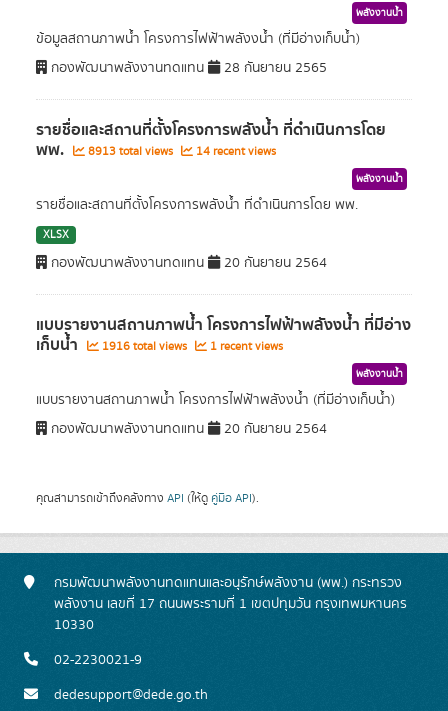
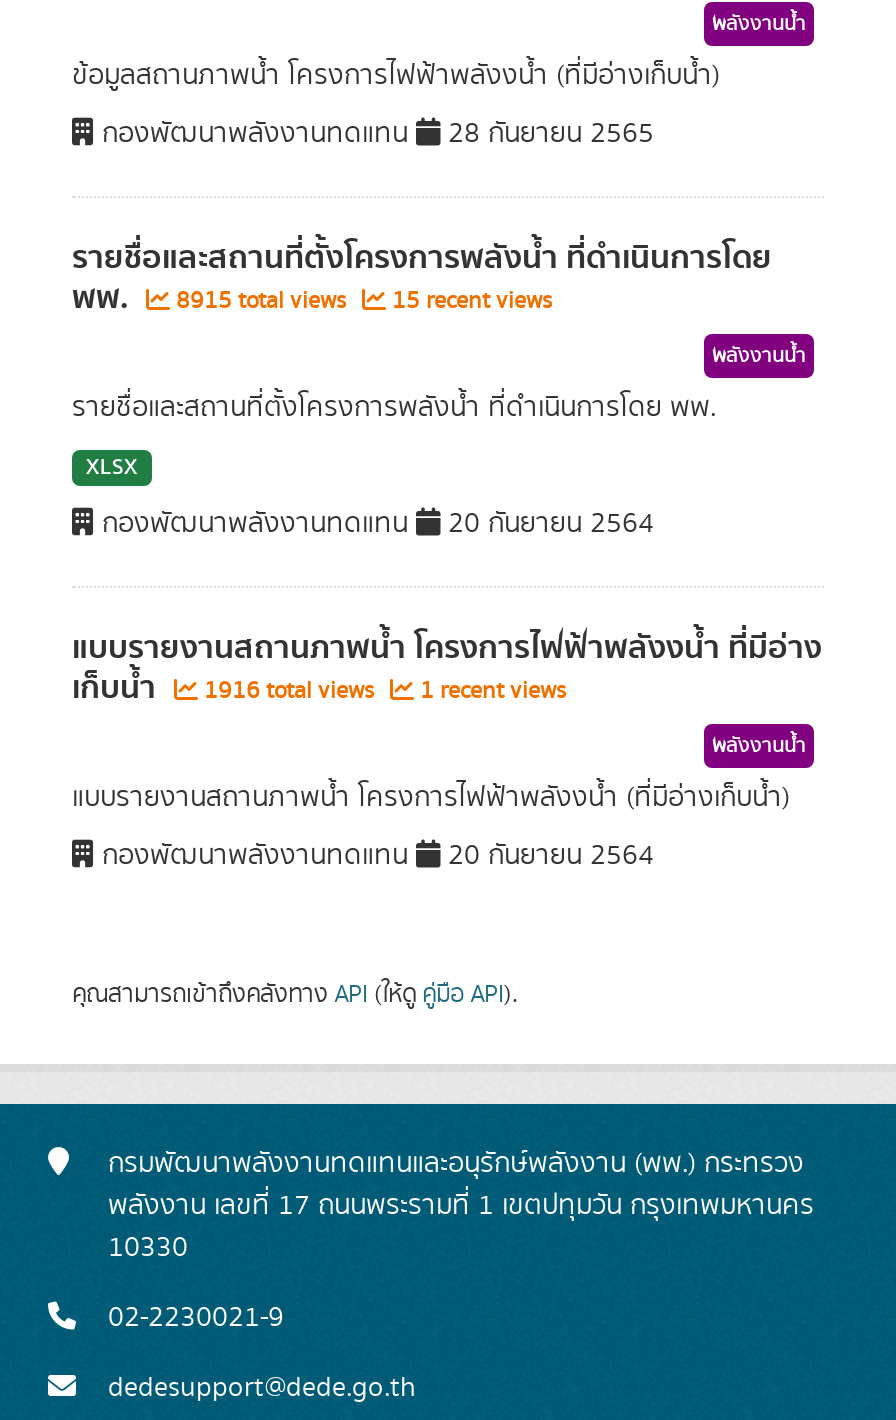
[85,143,176,160] 8913 total views -> [170,284,352,318] 8915 total views
[193,143,276,160] 14 recent views -> [386,284,552,318] 15 recent views

